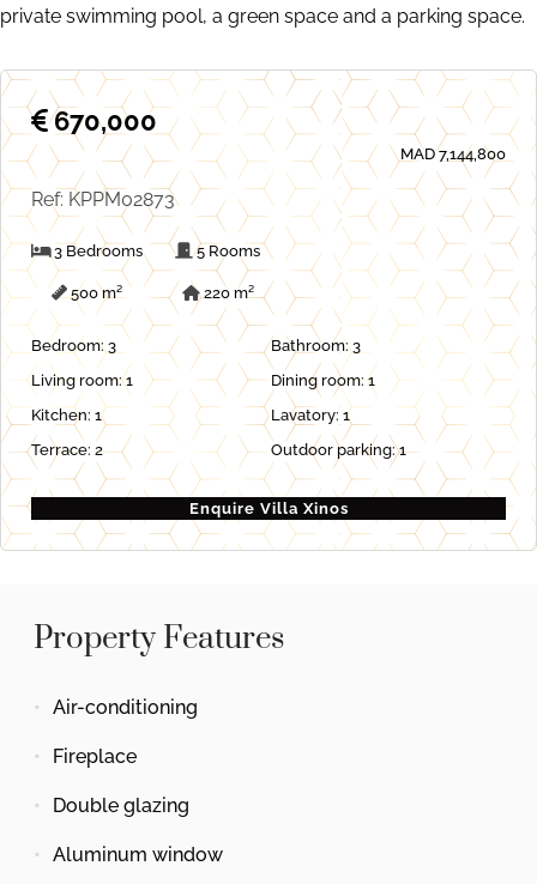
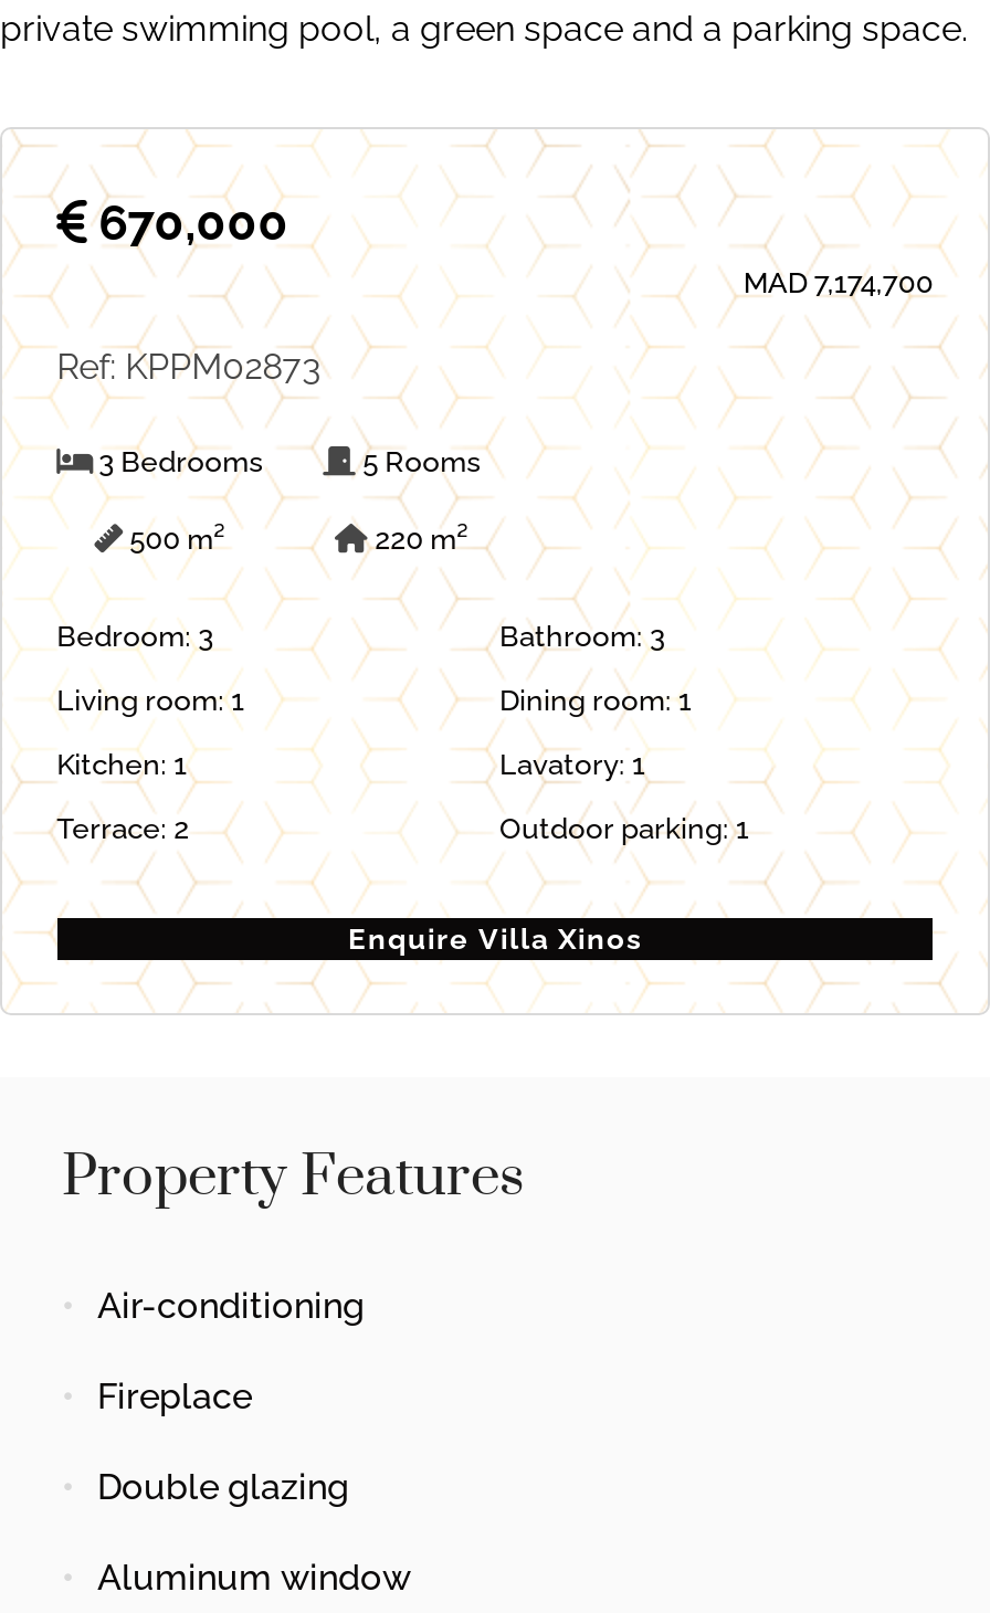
[401,144,506,162] MAD 7,144,800 -> [743,266,933,300] MAD 7,174,700

